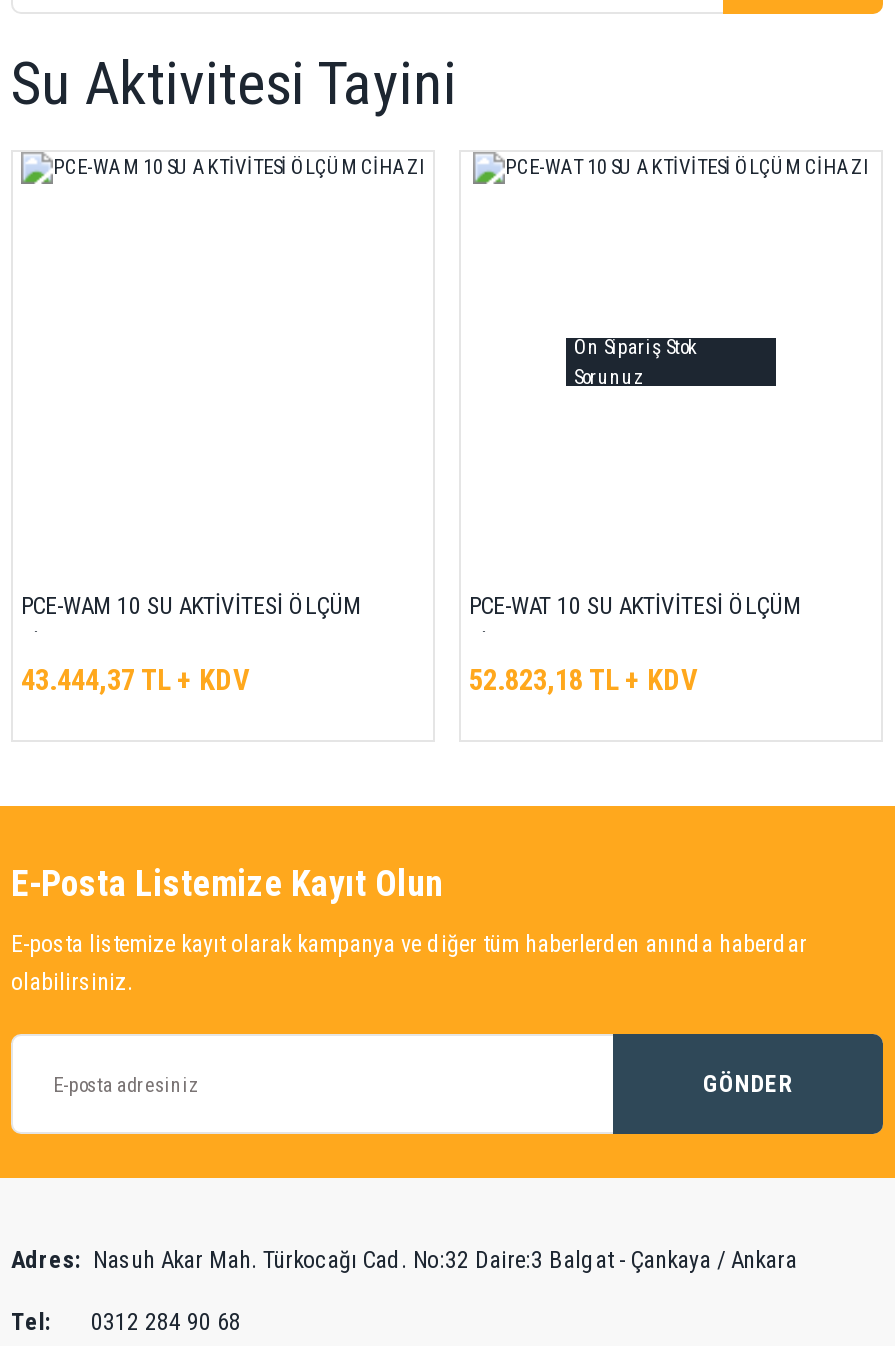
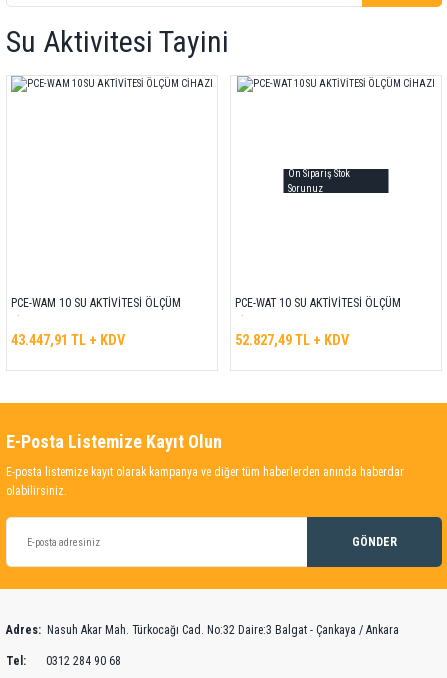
[21,665,249,699] 43.444,37 TL + KDV -> [11,332,125,349] 43.447,91 TL + KDV
[469,665,697,699] 52.823,18 TL + KDV -> [235,332,349,349] 52.827,49 TL + KDV

